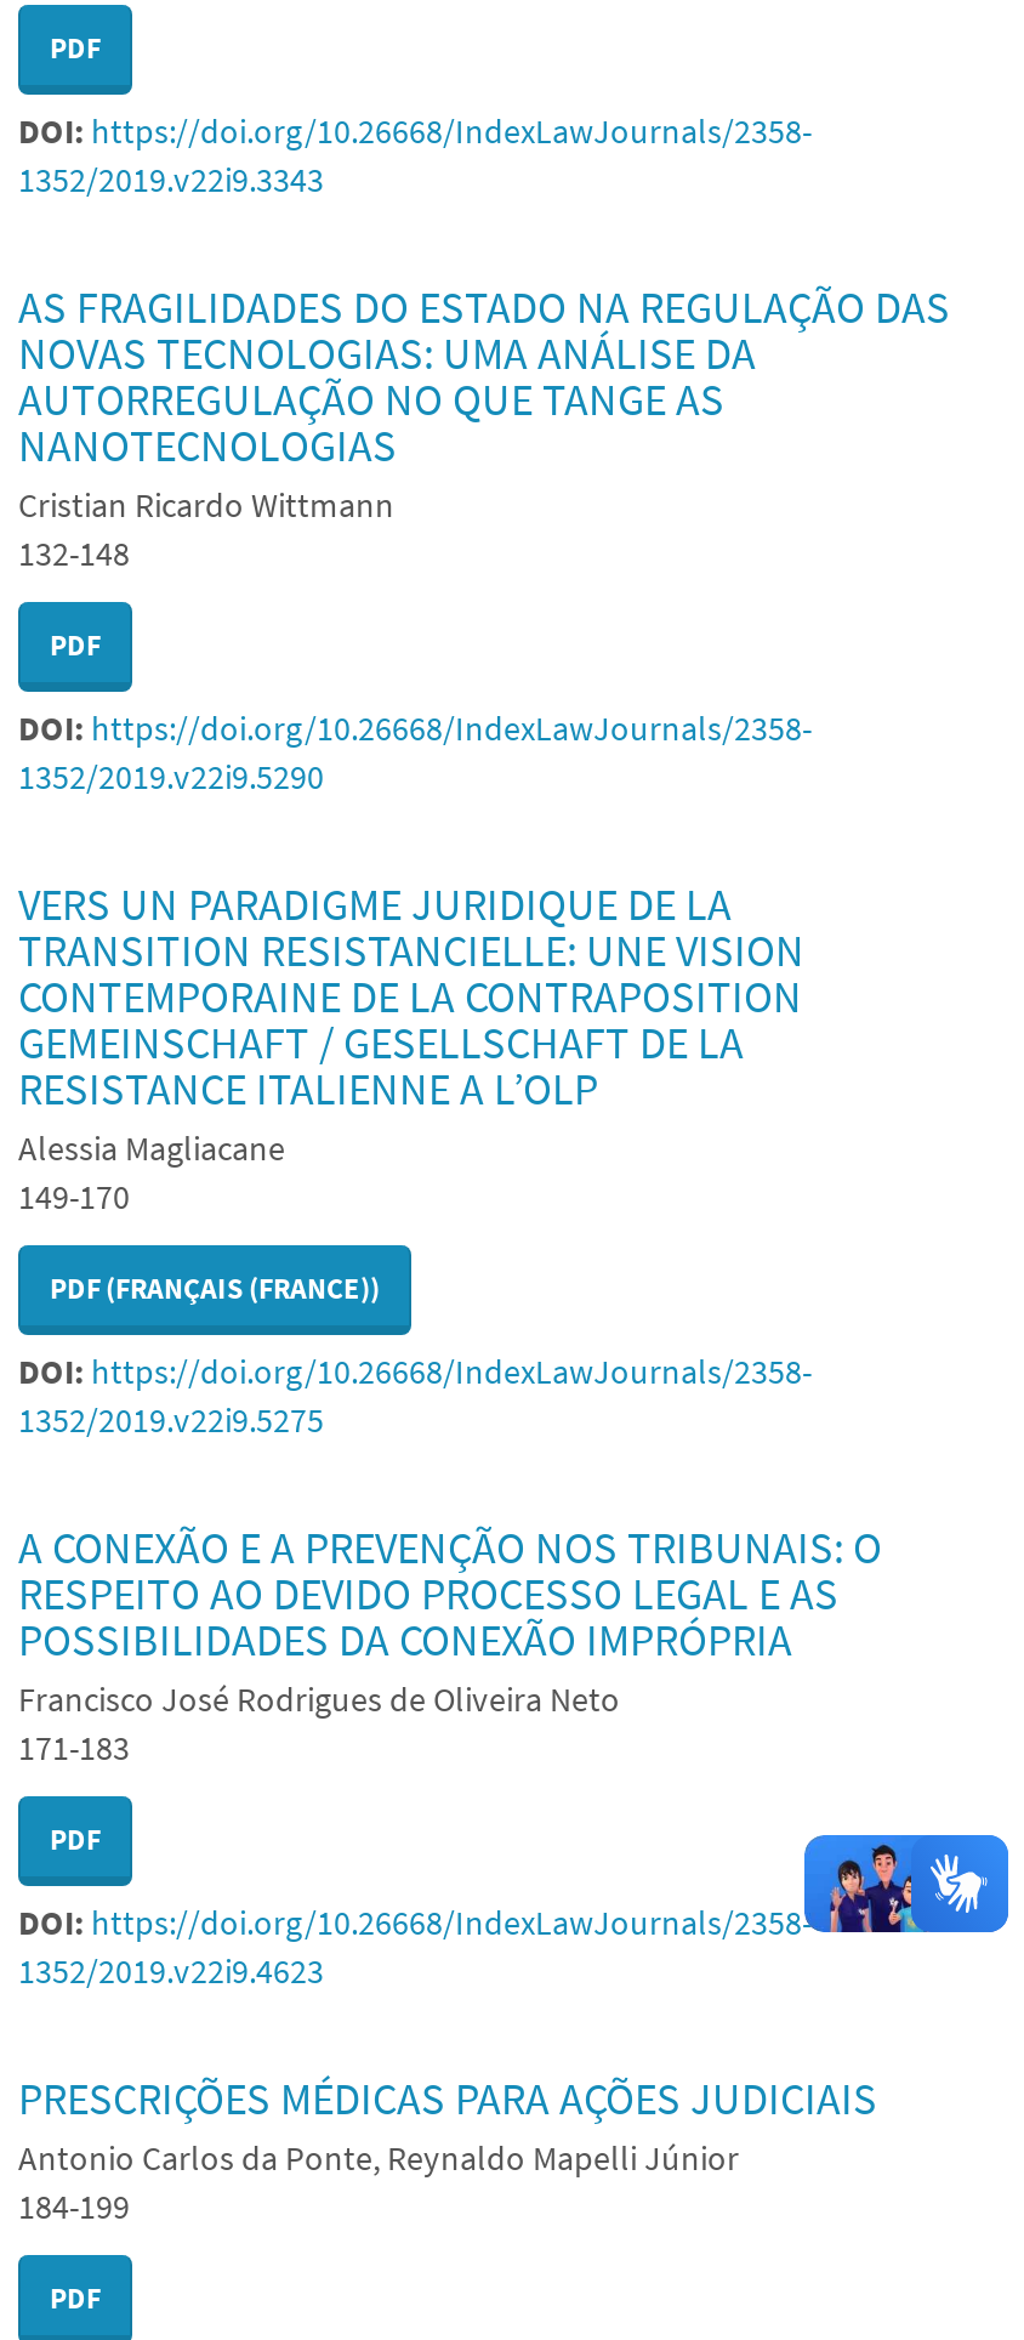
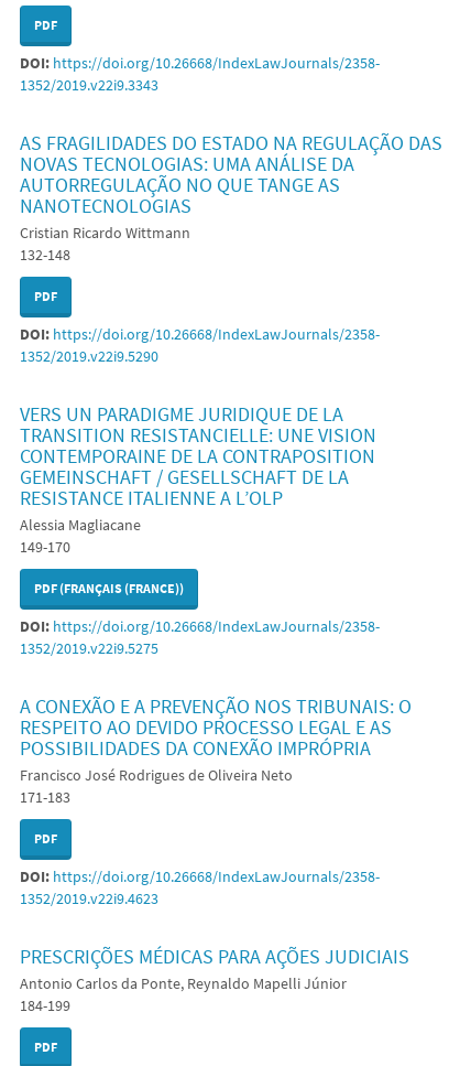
[802,1833,1011,1935] [image] -> none

